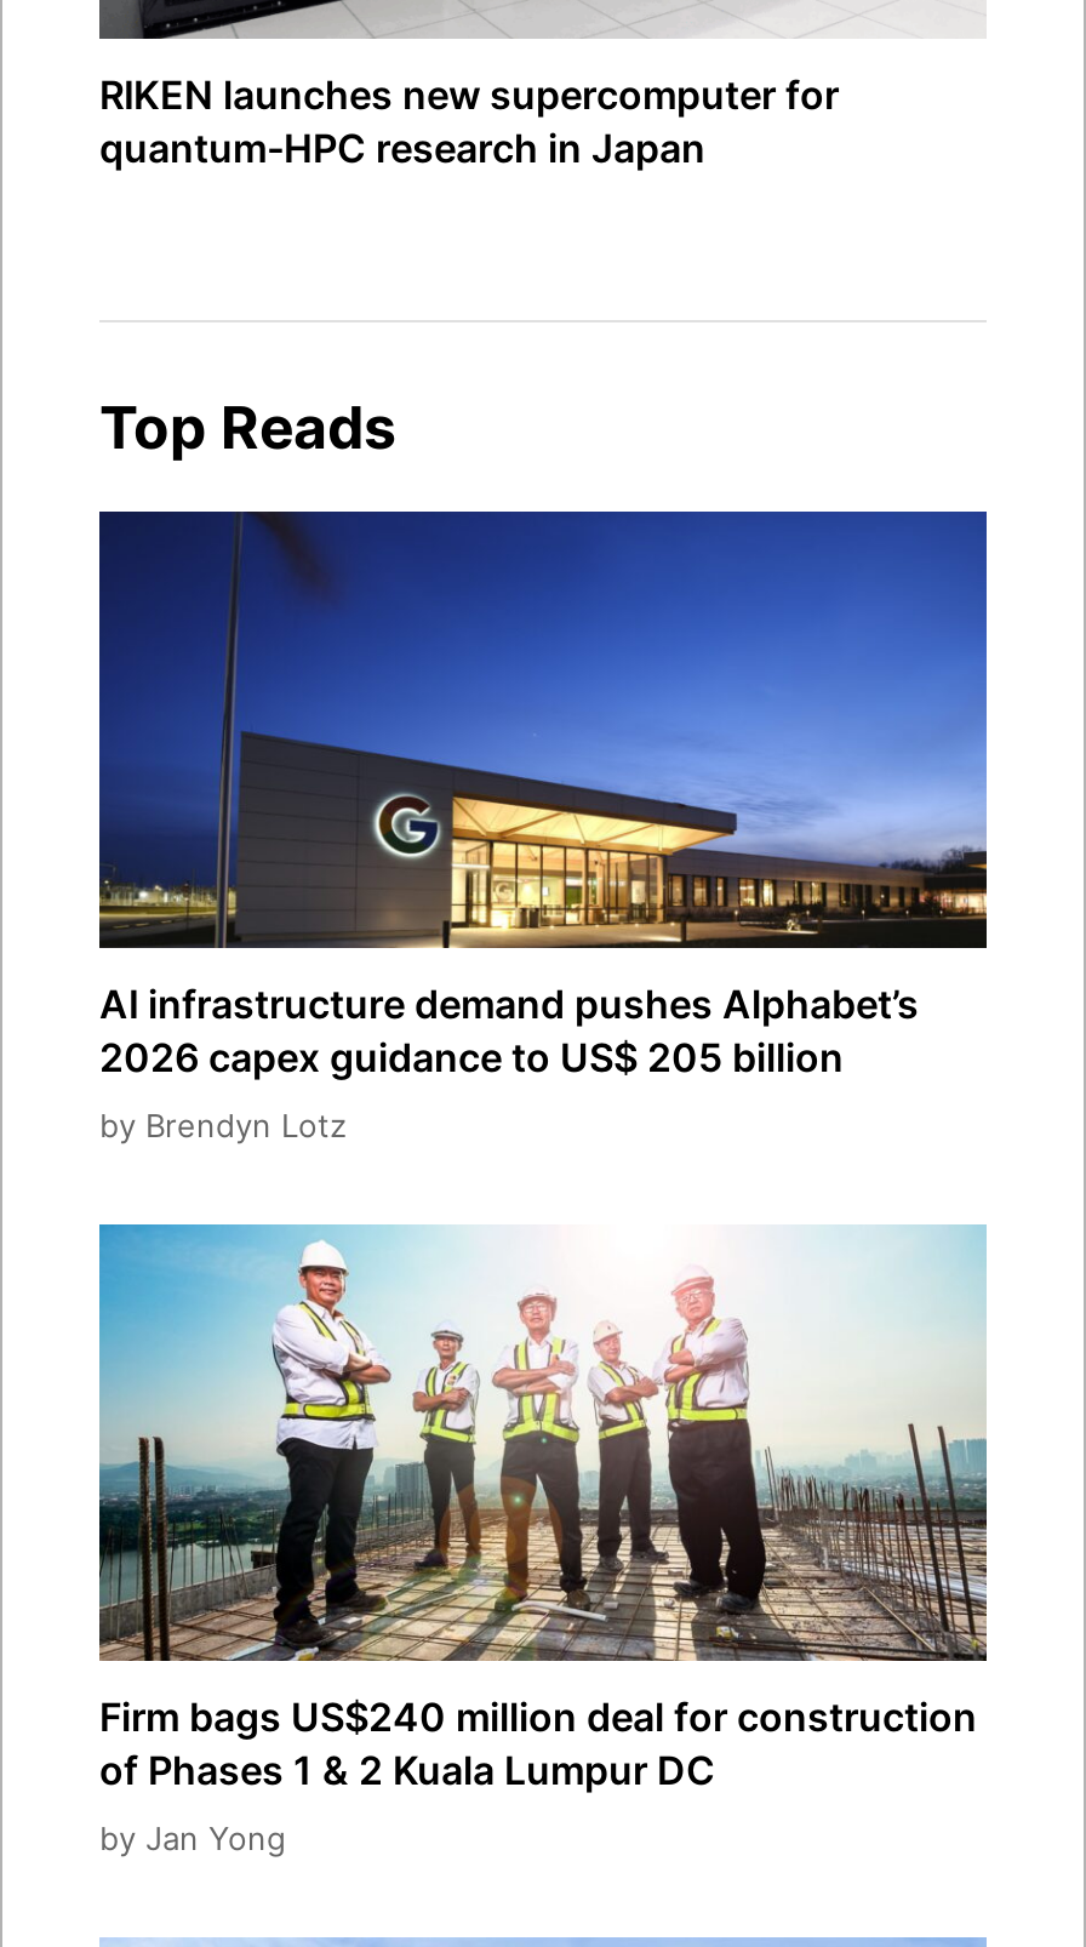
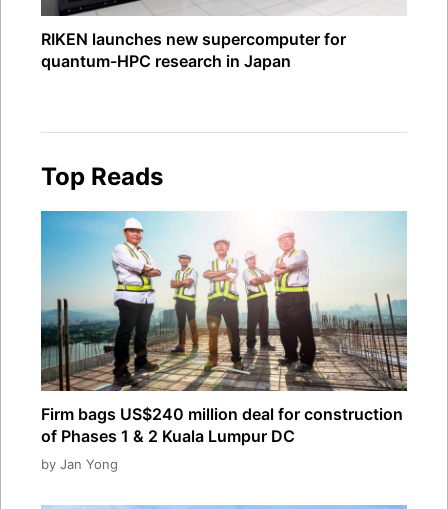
[97,509,989,1144] [image] | AI infrastructure demand pushes Alphabet’s | 2026 capex guidance to US$ 205 billion | by Brendyn Lotz -> none

